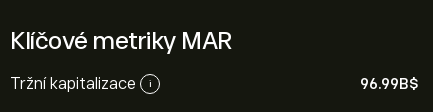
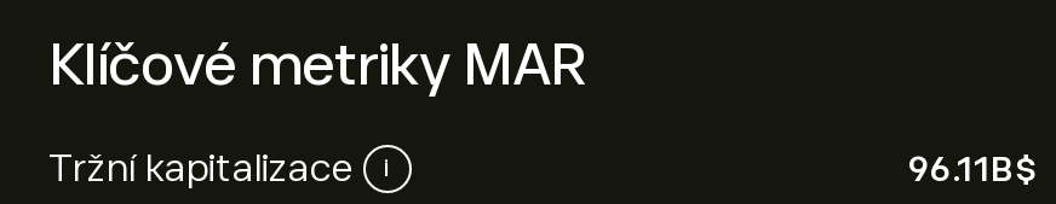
[360,76,418,92] 96.99B$ -> [908,150,1037,188] 96.11B$

